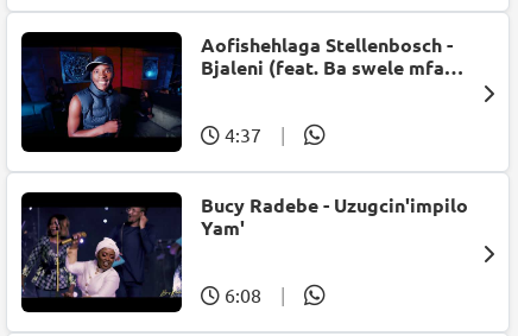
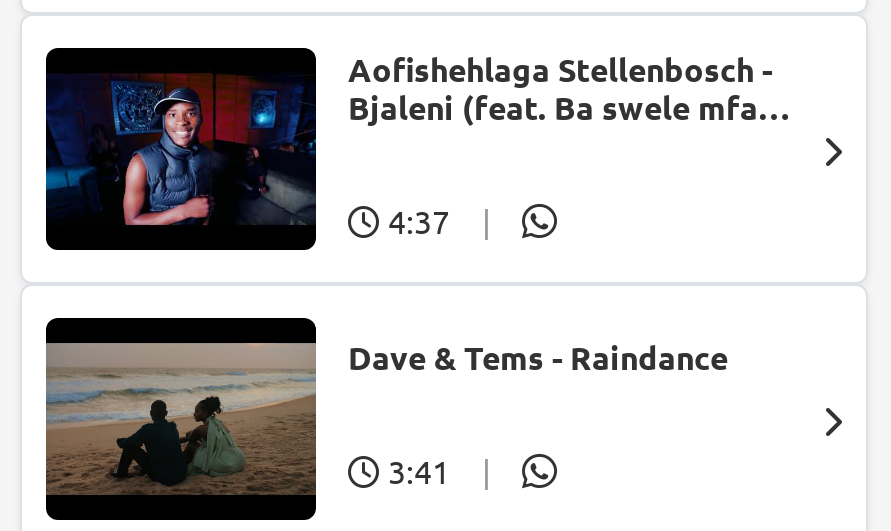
[21,192,468,324] [image] | Bucy Radebe - Uzugcin'impilo | Yam' -> [44,337,728,522] [image] | Dave & Tems - Raindance
[225,282,261,306] 6:08 -> [388,451,450,491] 3:41

